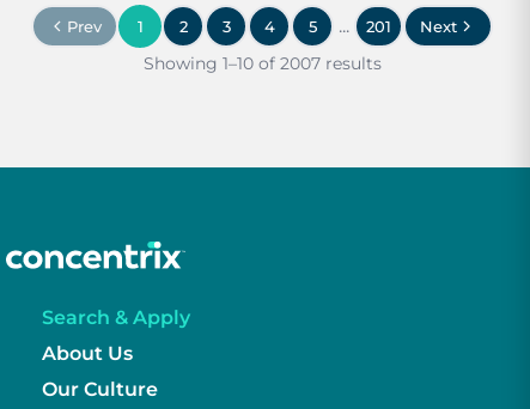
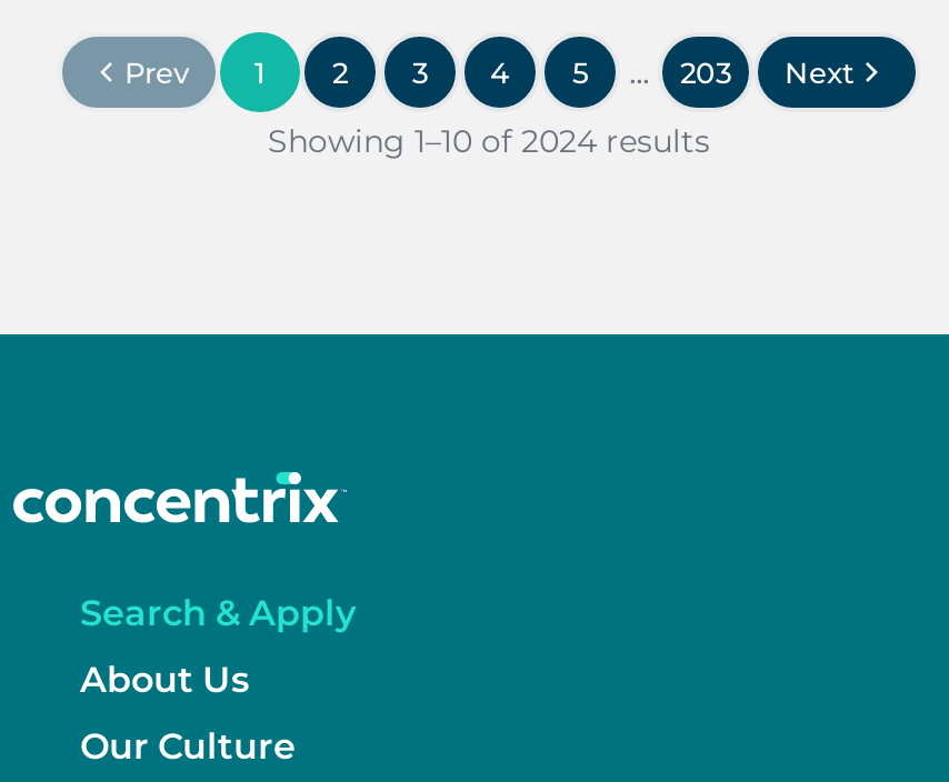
[366,16,391,35] 201 -> [680,53,731,89] 203
[143,53,381,74] Showing 1–10 of 2007 results -> [268,121,710,161] Showing 1–10 of 2024 results

